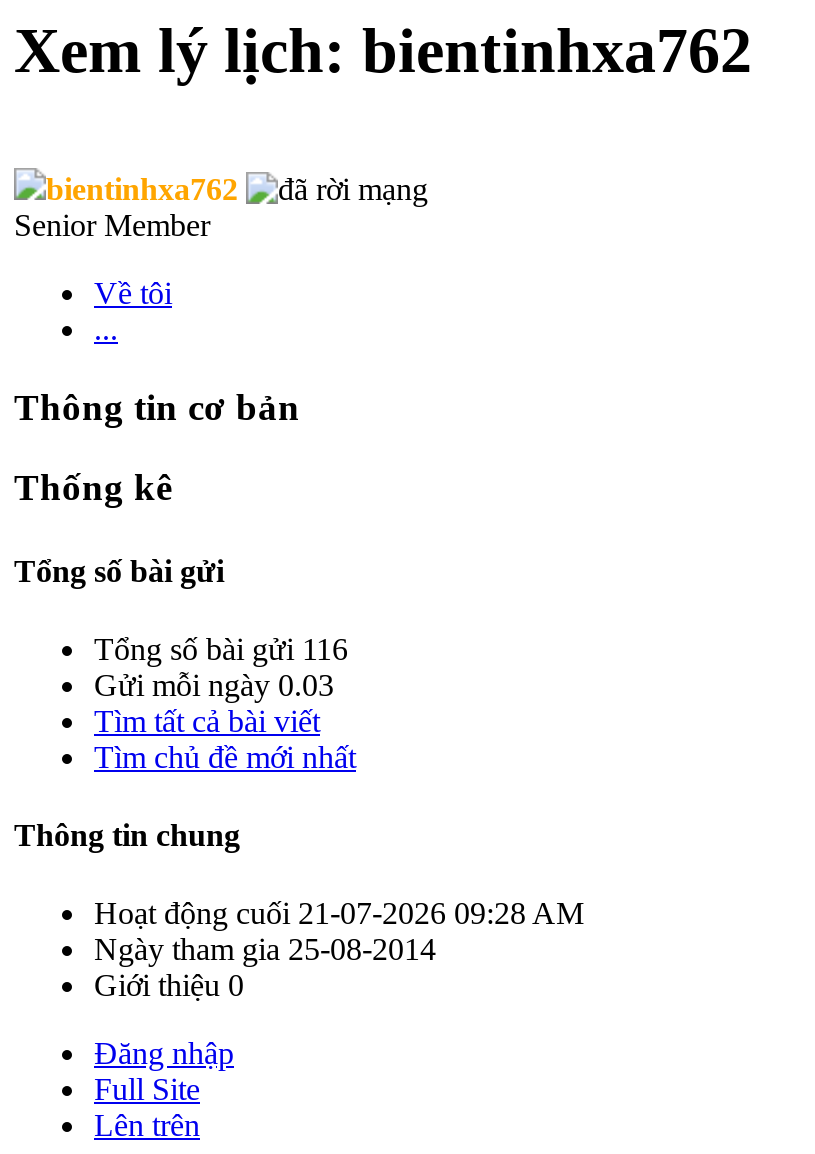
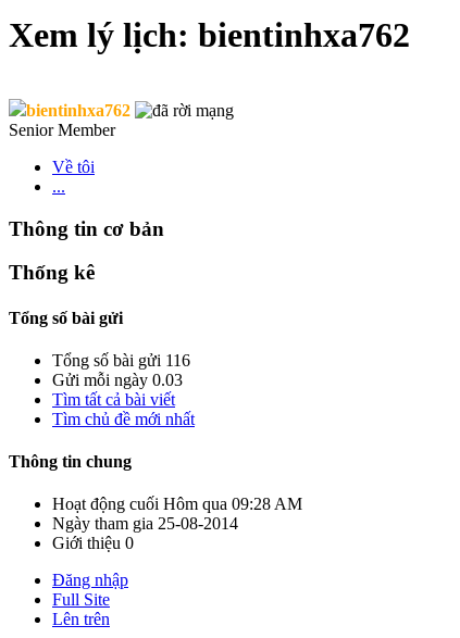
[94,897,584,931] Hoạt động cuối 21-07-2026 09:28 AM -> [52,495,302,513] Hoạt động cuối Hôm qua 09:28 AM

